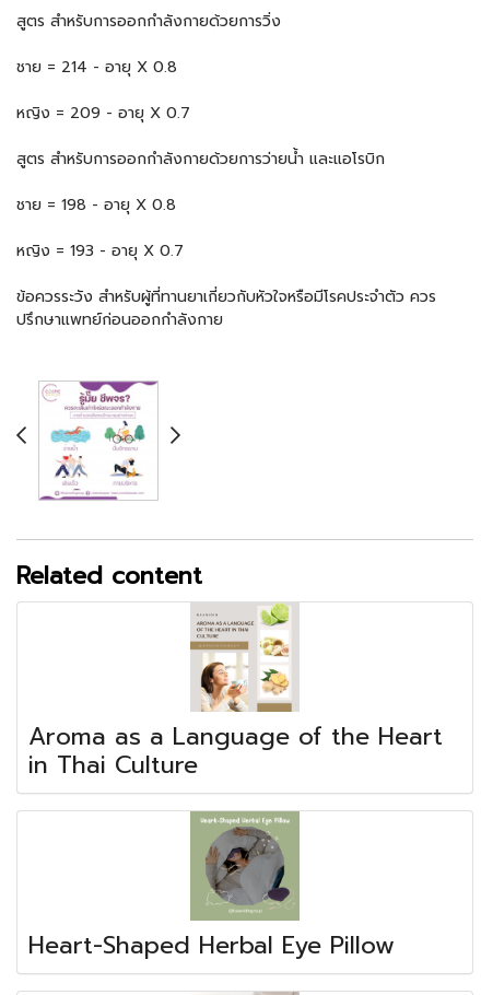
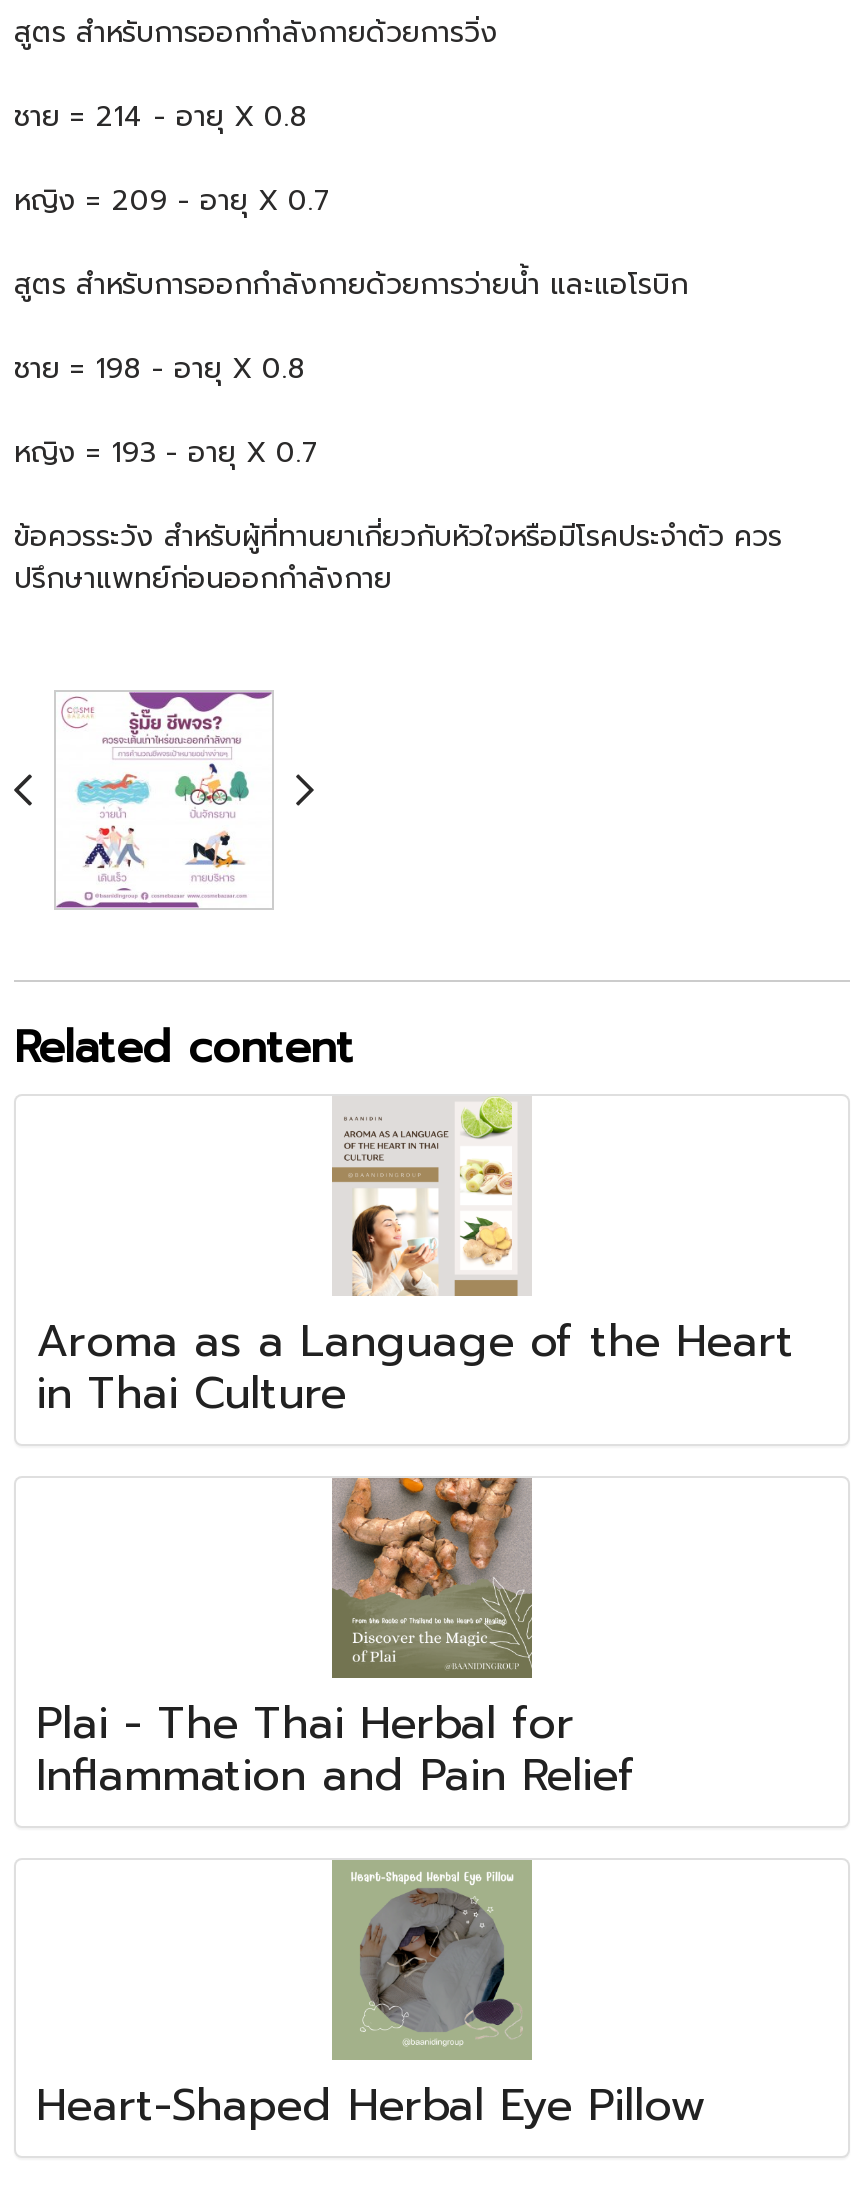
none -> [36,1476,636,1807] [image] | Plai - The Thai Herbal for | Inflammation and Pain Relief

